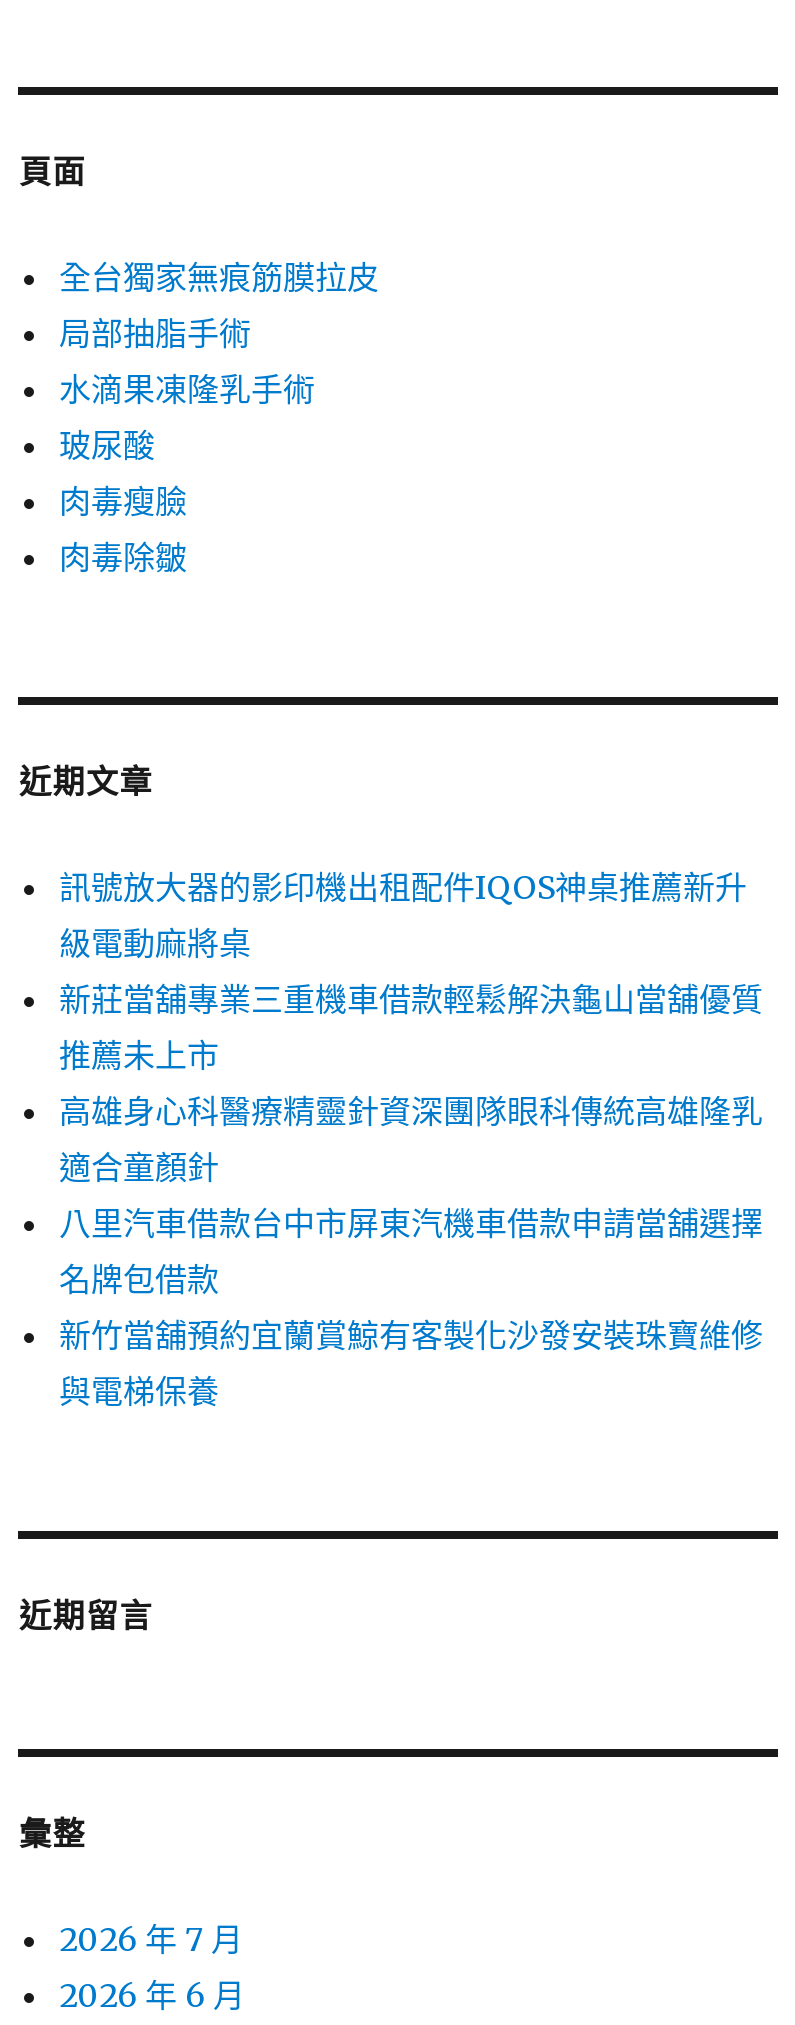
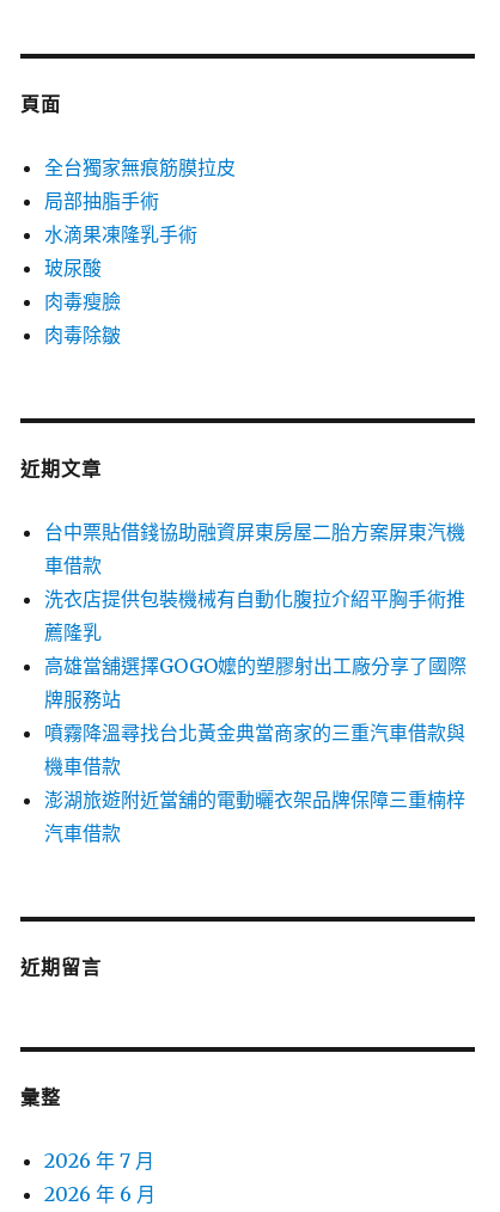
[59,867,763,1411] 訊號放大器的影印機出租配件IQOS神桌推薦新升 | 級電動麻將桌 | 新莊當舖專業三重機車借款輕鬆解決龜山當舖優質 | 推薦未上市 | 高雄身心科醫療精靈針資深團隊眼科傳統高雄隆乳 | 適合童顏針 | 八里汽車借款台中市屏東汽機車借款申請當舖選擇 | 名牌包借款 | 新竹當舖預約宜蘭賞鯨有客製化沙發安裝珠寶維修 | 與電梯保養 -> [45,520,467,845] 台中票貼借錢協助融資屏東房屋二胎方案屏東汽機 | 車借款 | 洗衣店提供包裝機械有自動化腹拉介紹平胸手術推 | 薦隆乳 | 高雄當舖選擇GOGO嬤的塑膠射出工廠分享了國際 | 牌服務站 | 噴霧降溫尋找台北黃金典當商家的三重汽車借款與 | 機車借款 | 澎湖旅遊附近當舖的電動曬衣架品牌保障三重楠梓 | 汽車借款

